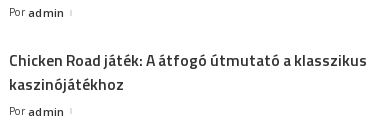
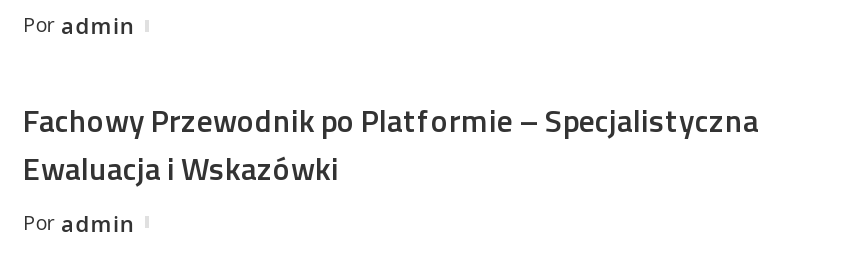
[9,48,367,96] Chicken Road játék: A átfogó útmutató a klasszikus | kaszinójátékhoz -> [23,96,759,192] Fachowy Przewodnik po Platformie – Specjalistyczna | Ewaluacja i Wskazówki

